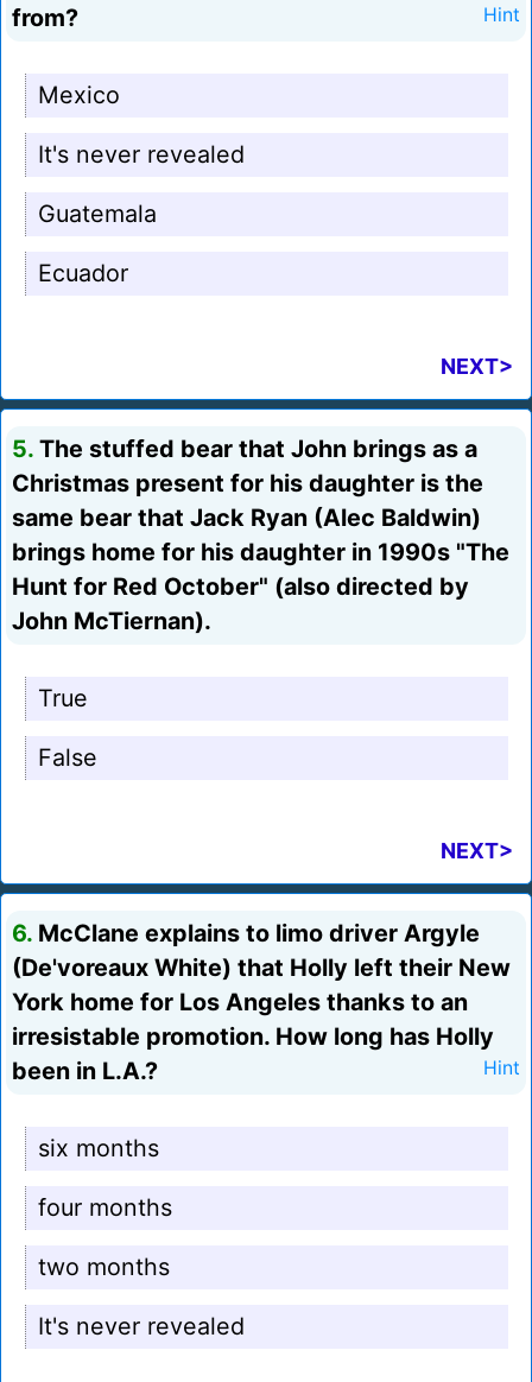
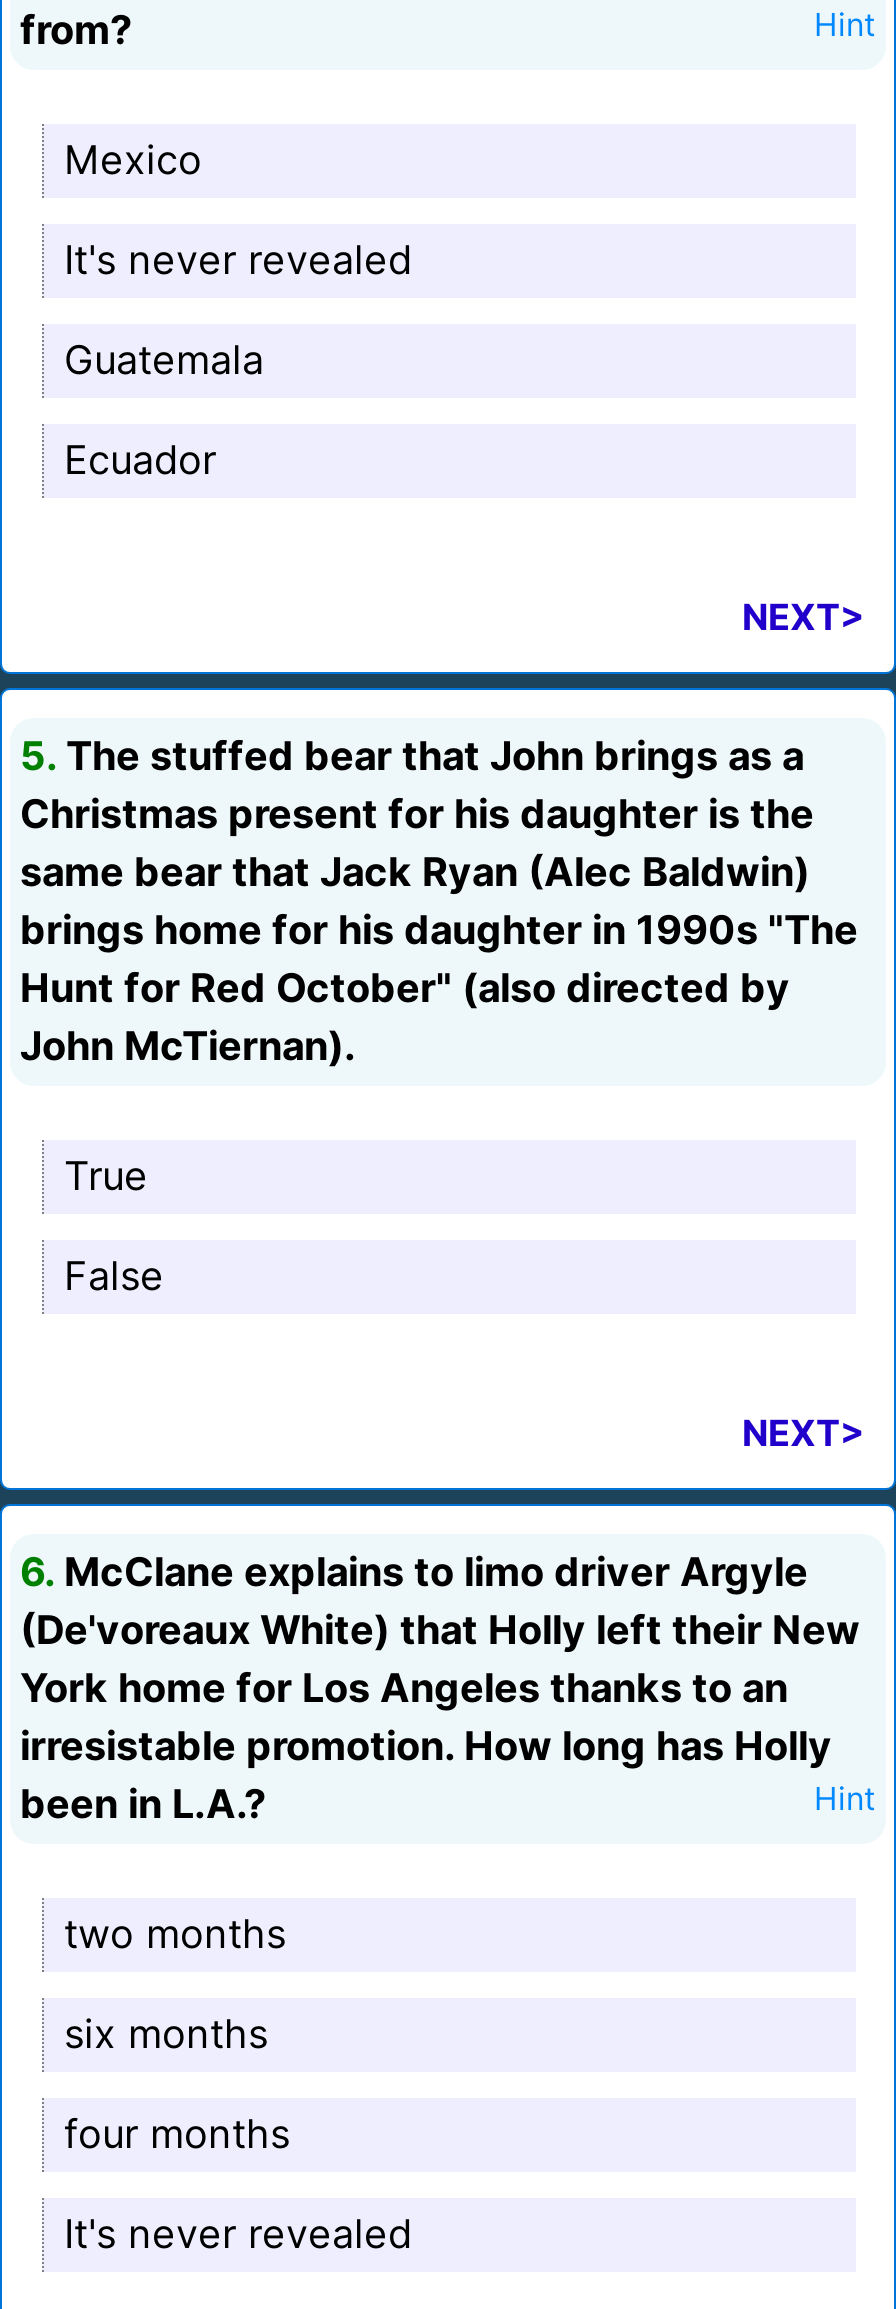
moved [38,1134,172,1222] -> [64,2010,290,2158]: six months | four months
moved [38,1253,170,1281] -> [64,1910,286,1958]: two months

